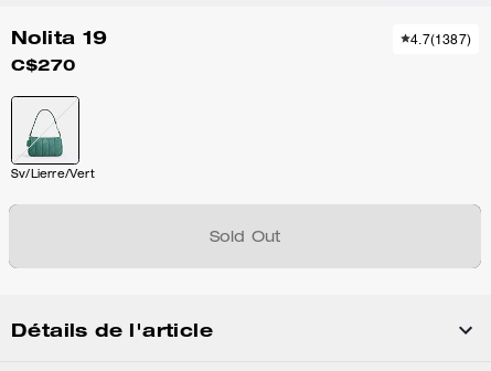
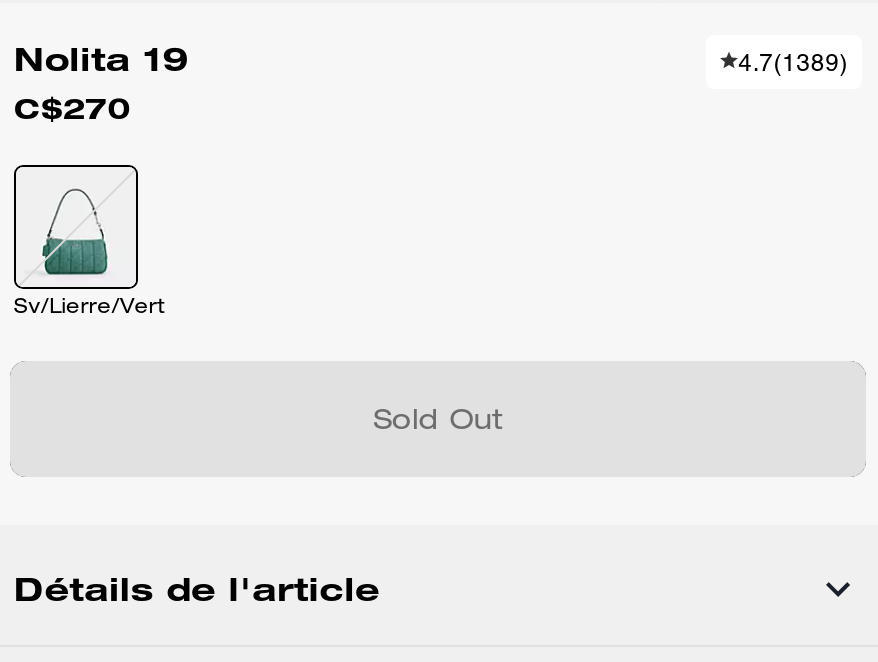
[411,31,471,47] 4.7(1387) -> [738,48,848,76] 4.7(1389)

